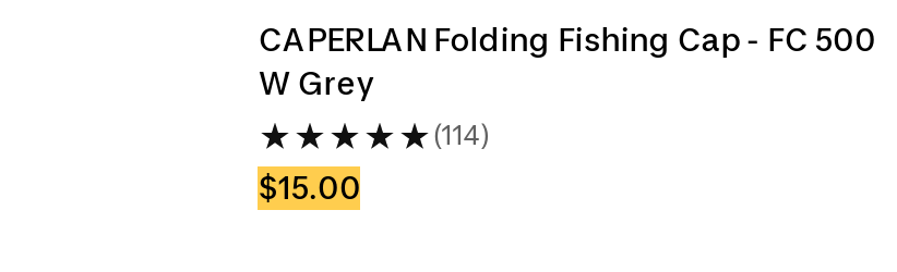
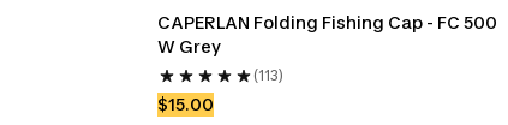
[433,119,490,151] (114) -> [254,66,284,84] (113)

